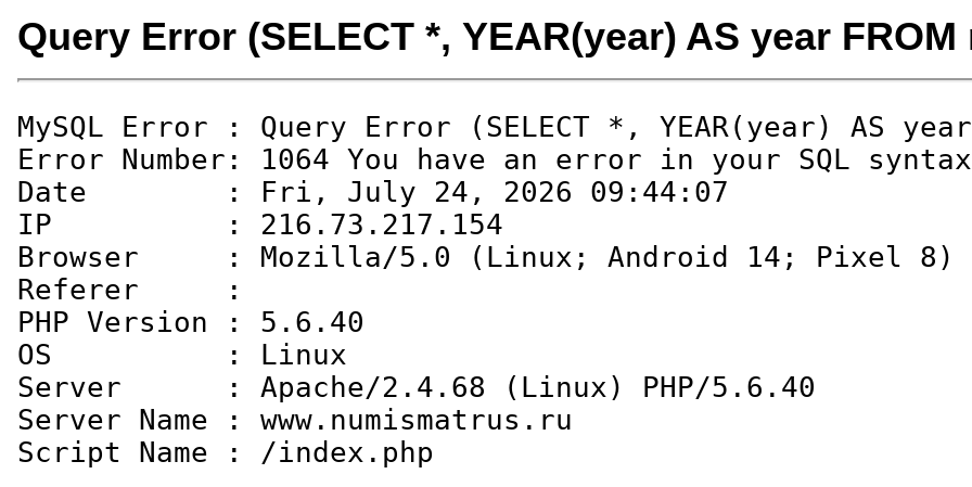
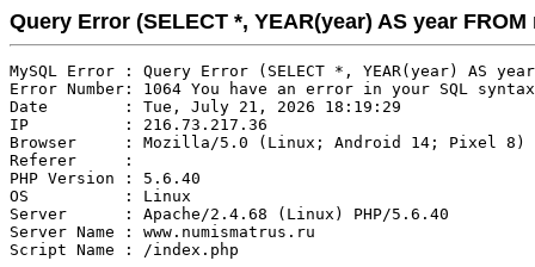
[17,176,729,208] Date : Fri, July 24, 2026 09:44:07 -> [10,98,401,116] Date : Tue, July 21, 2026 18:19:29
[17,208,503,241] IP : 216.73.217.154 -> [10,116,267,133] IP : 216.73.217.36

